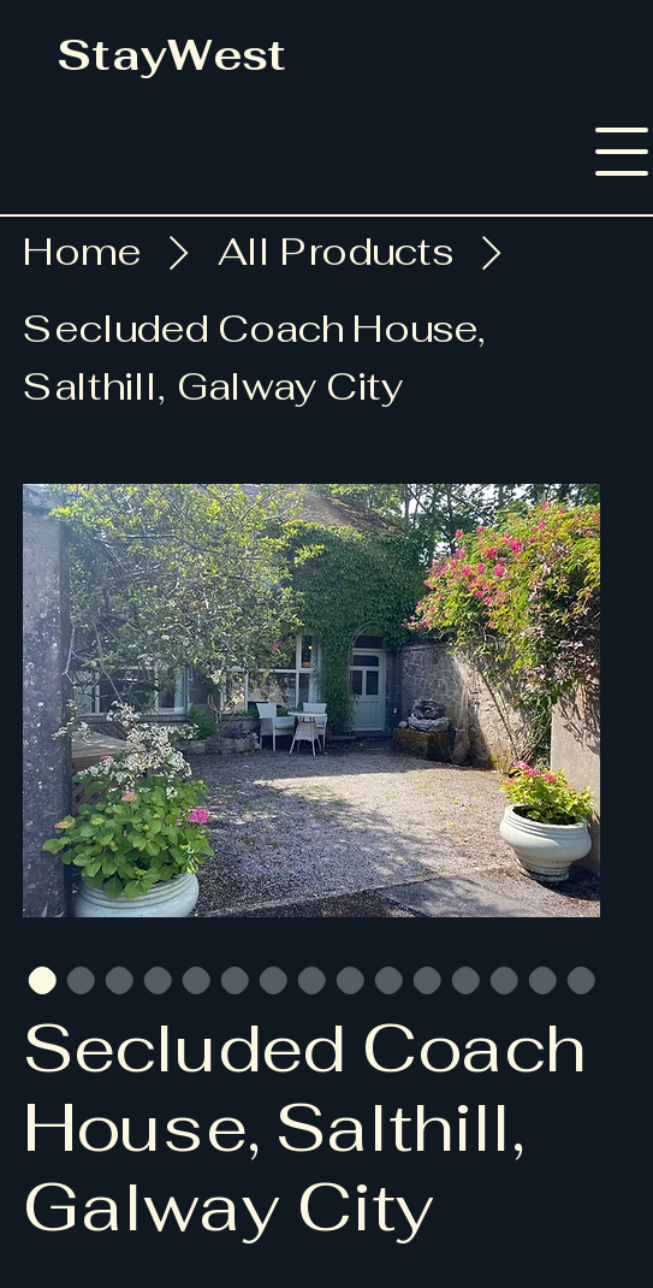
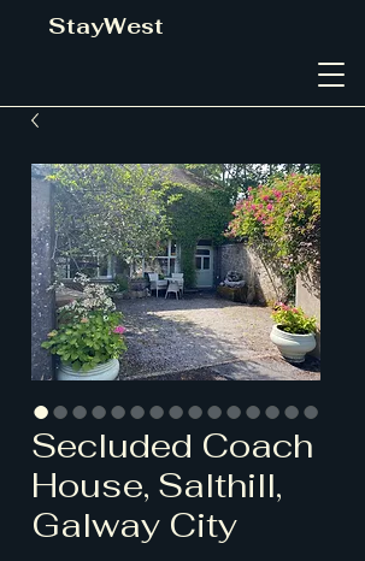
[23,226,487,412] Home | All Products | Secluded Coach House, | Salthill, Galway City -> none

